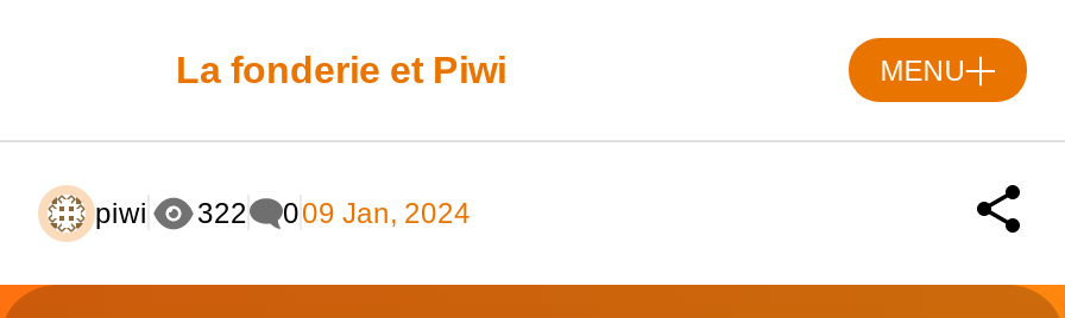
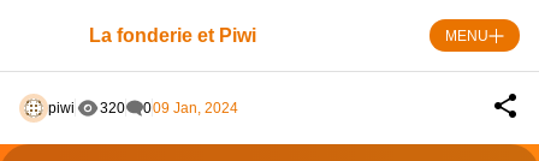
[95,196,471,229] piwi 322 009 Jan, 2024 -> [48,99,238,116] piwi 320 009 Jan, 2024

